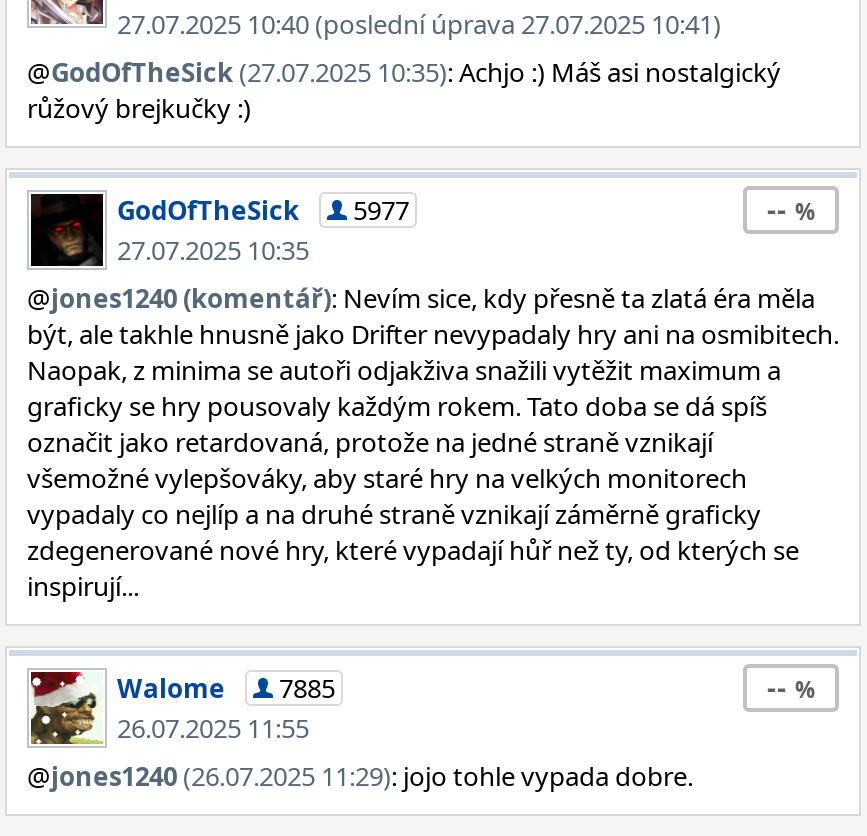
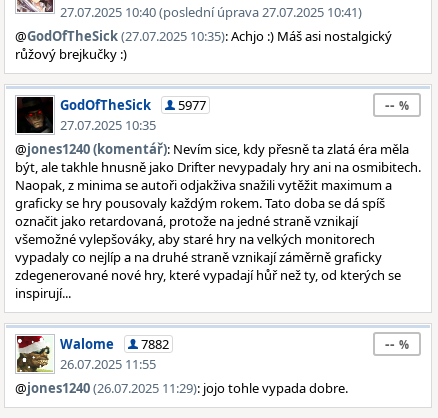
[117,670,335,706] Walome 7885 -> [60,335,169,353] Walome 7882

